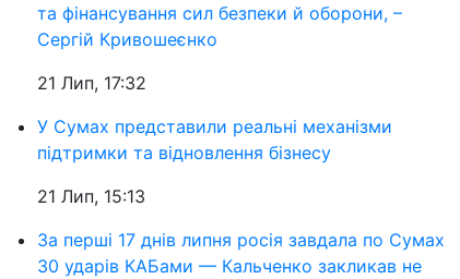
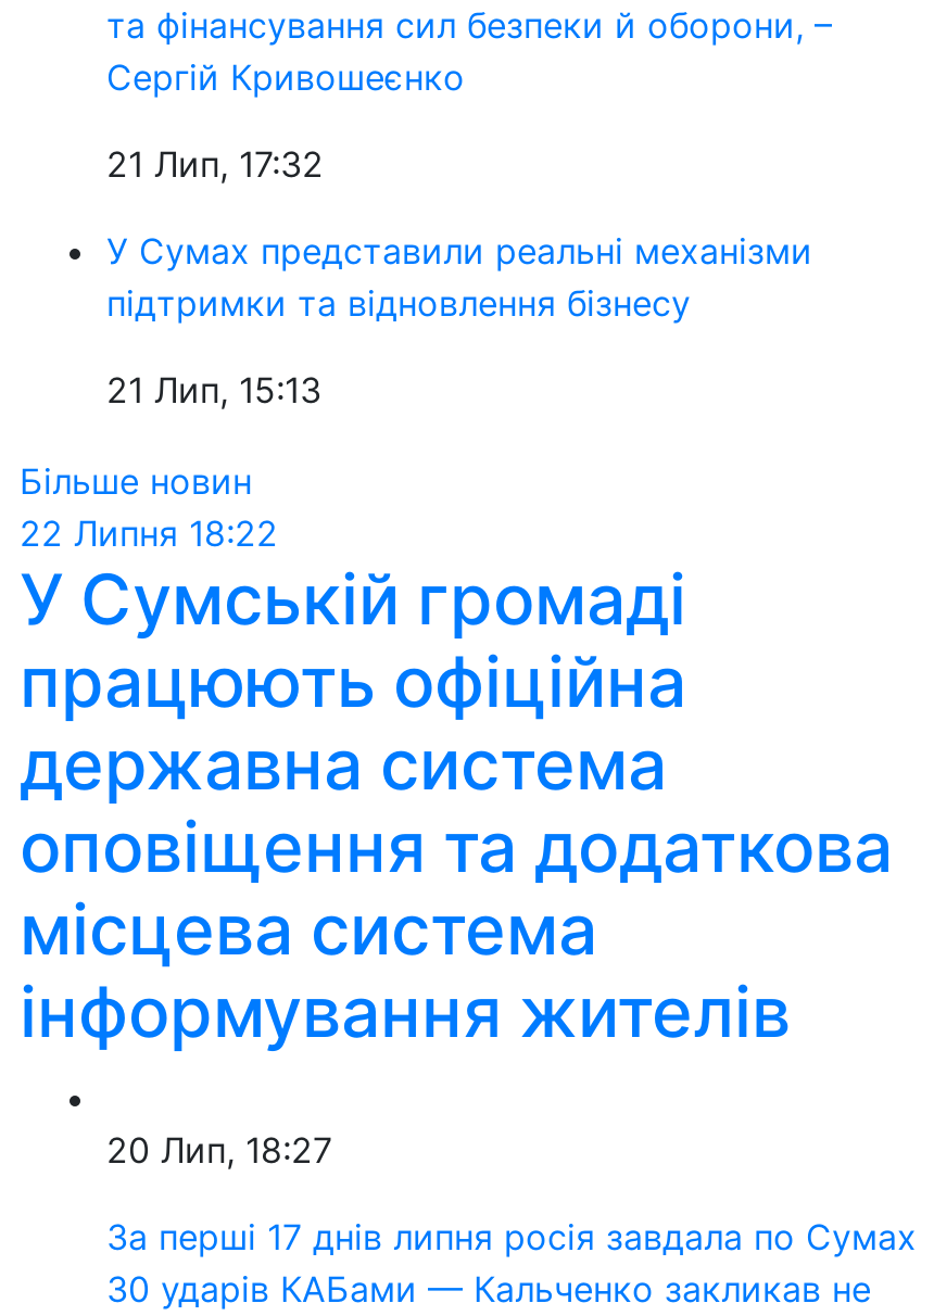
none -> [20,460,893,1173] Більше новин | 22 Липня 18:22 | У Сумській громаді | працюють офіційна | державна система | оповіщення та додаткова | місцева система | інформування жителів | 20 Лип, 18:27

